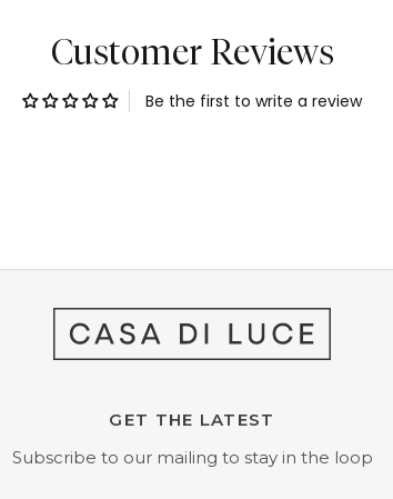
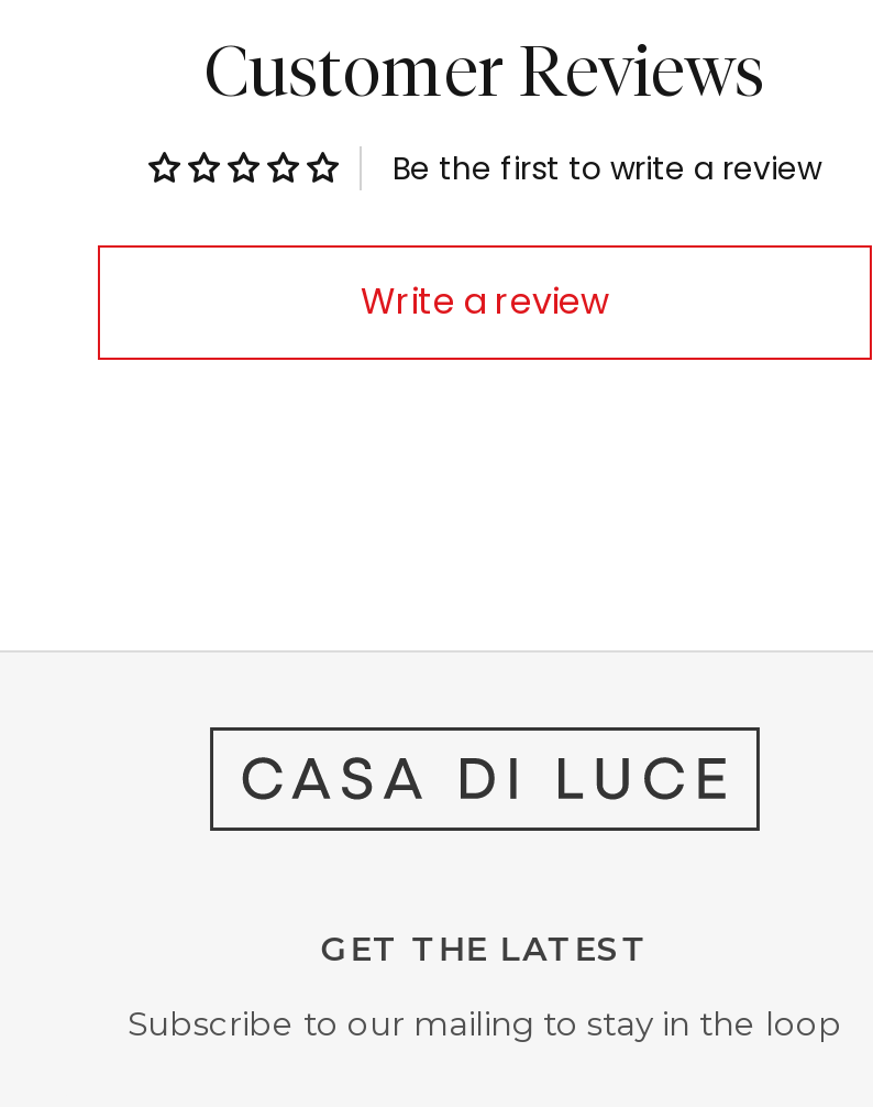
none -> [361,276,609,326] Write a review

